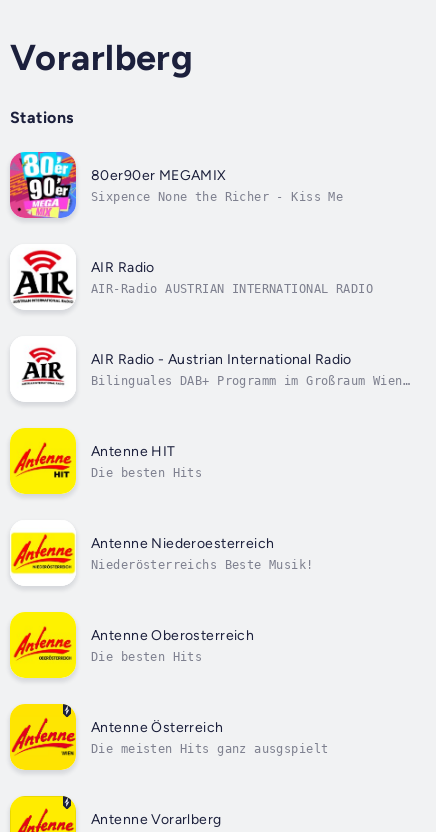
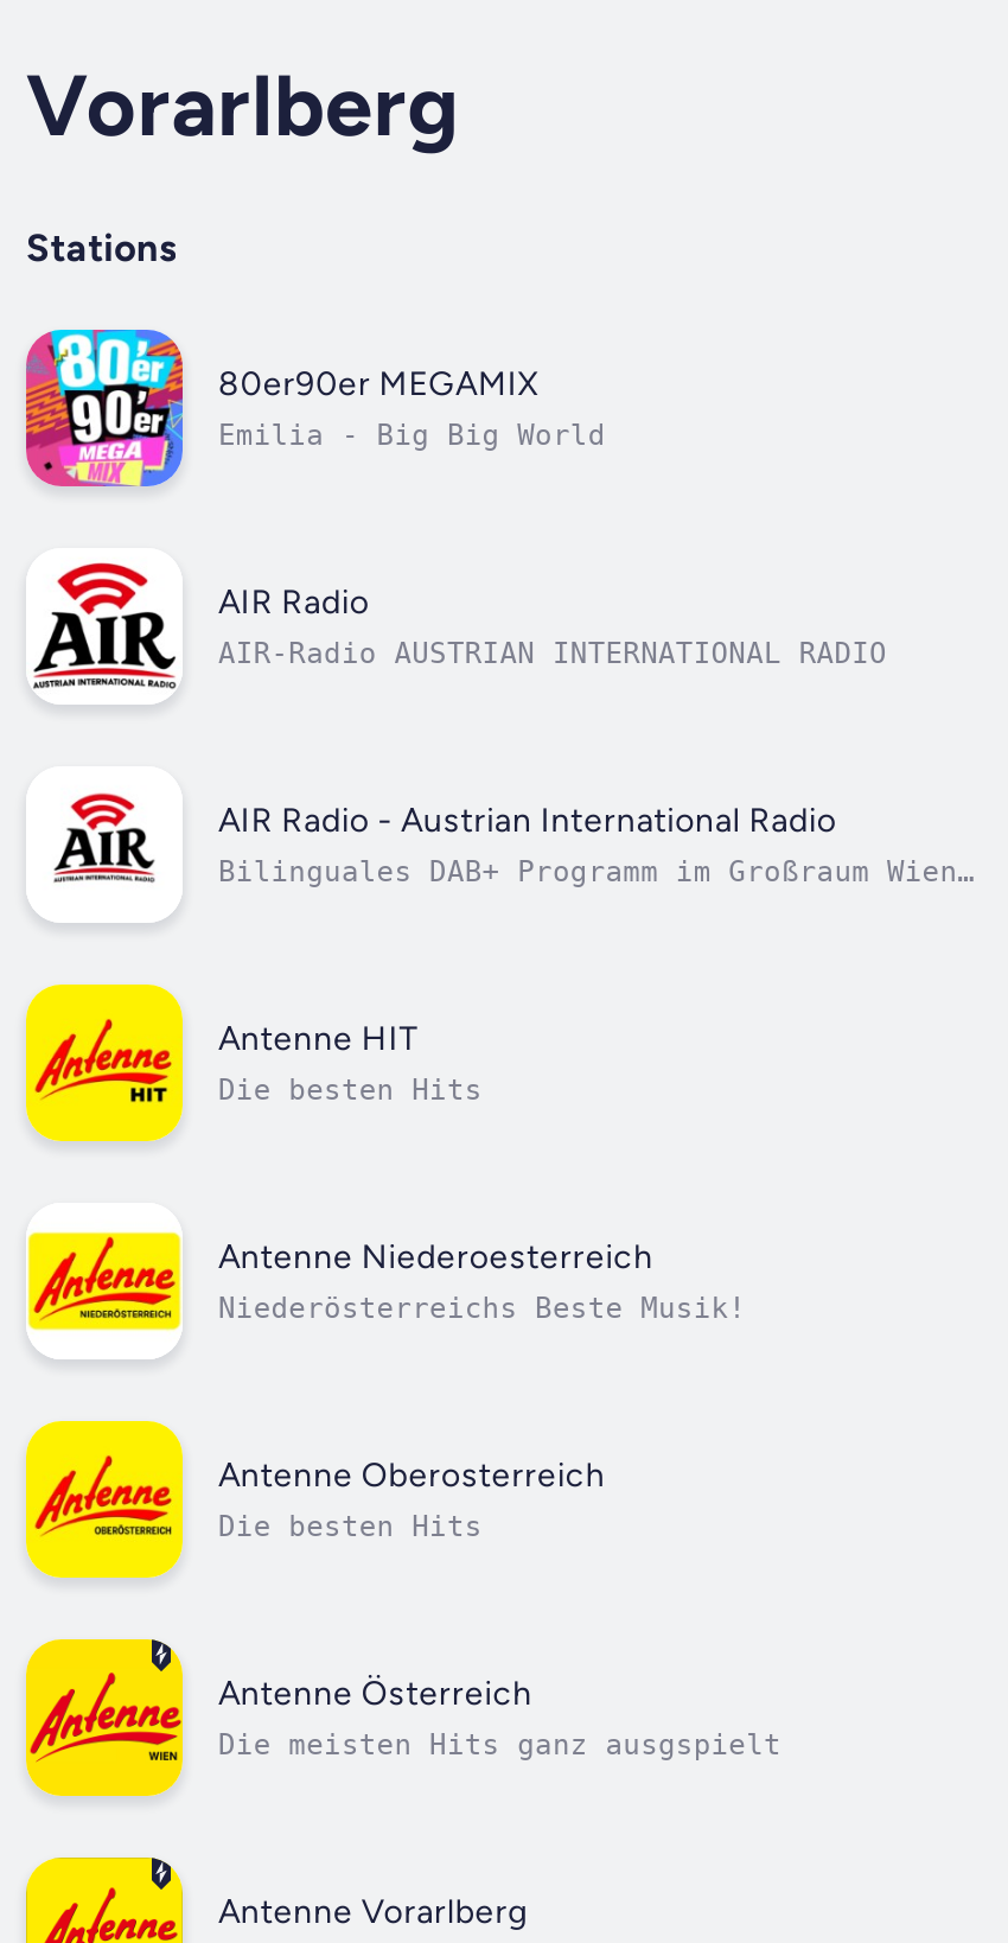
[91,190,343,204] Sixpence None the Richer - Kiss Me -> [218,419,605,452] Emilia - Big Big World

